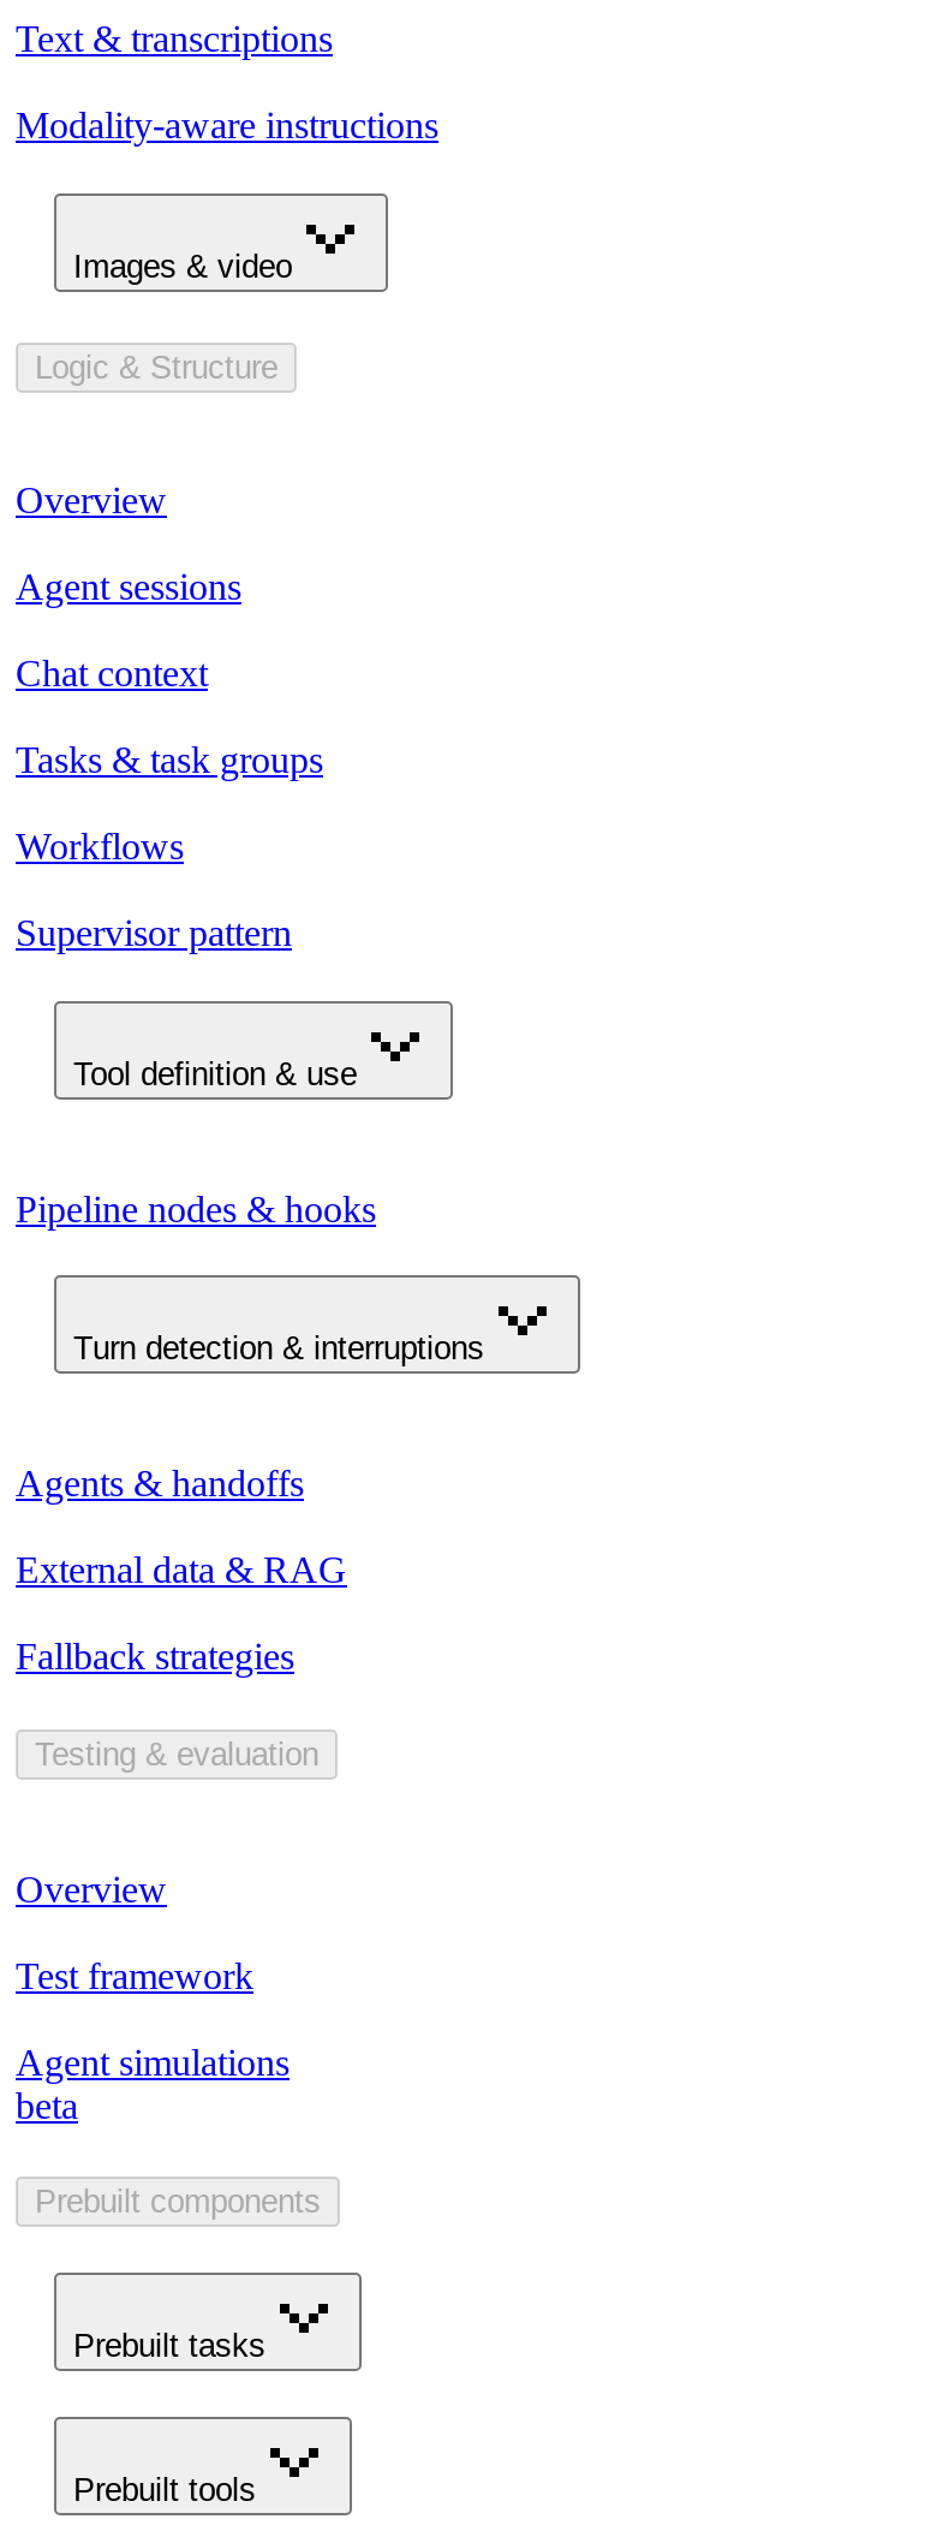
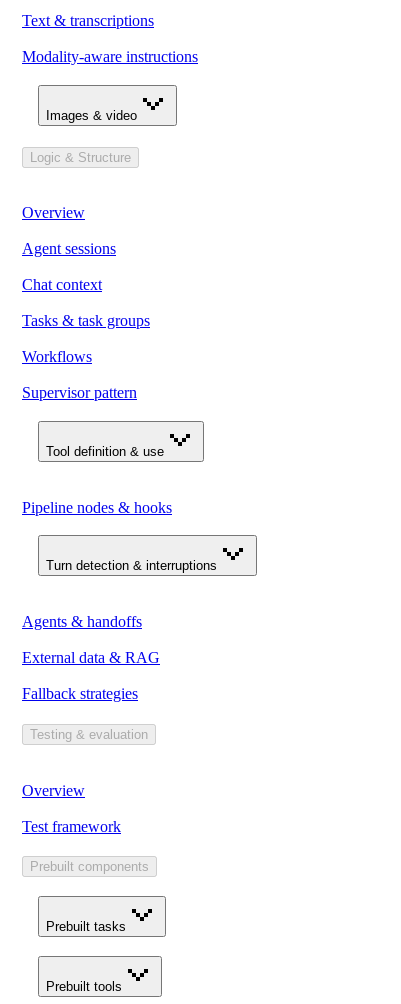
[16,2041,290,2125] Agent simulations | beta -> none

